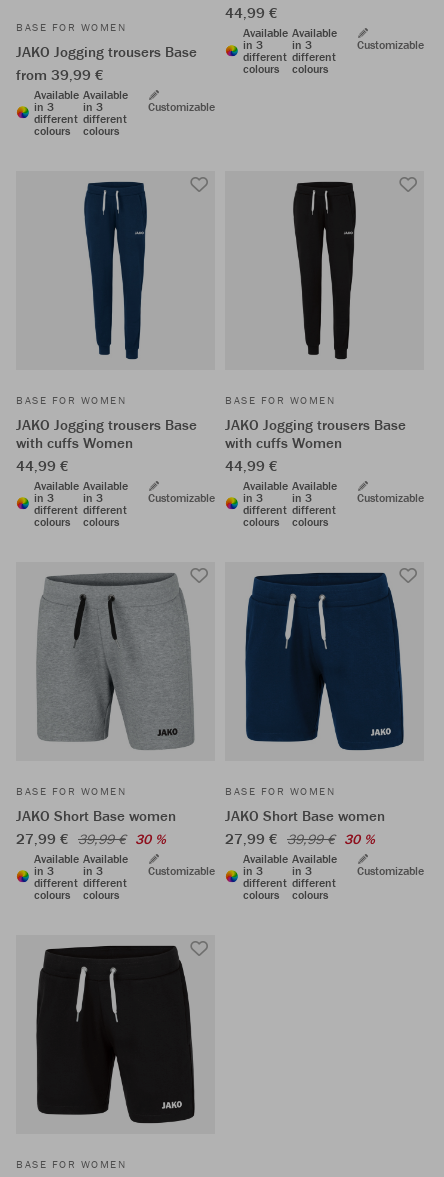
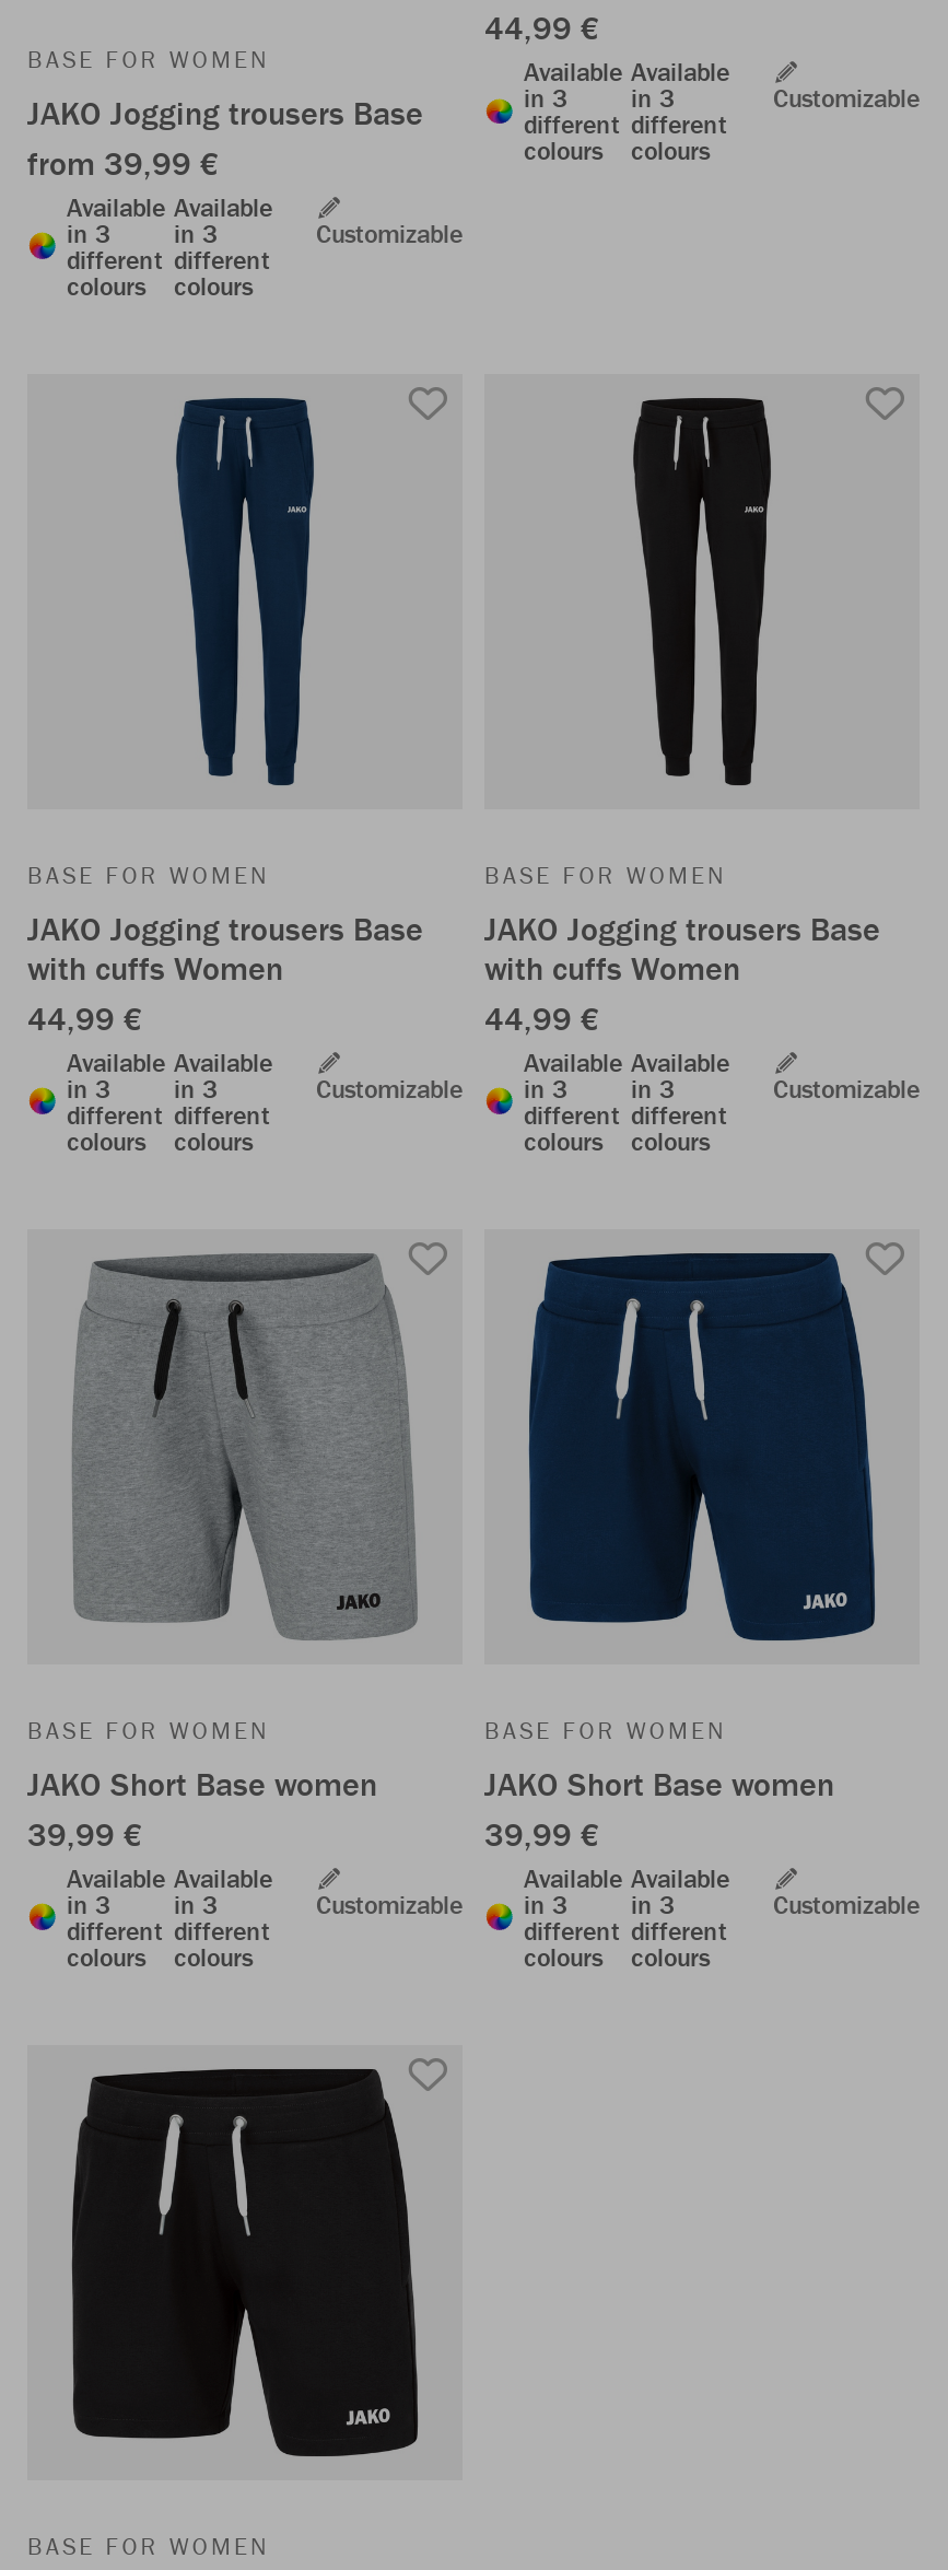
[16,829,166,848] 27,99 € 39,99 € 30 % -> [27,1812,143,1854] 39,99 €
[225,829,375,848] 27,99 € 39,99 € 30 % -> [484,1812,600,1854] 39,99 €

